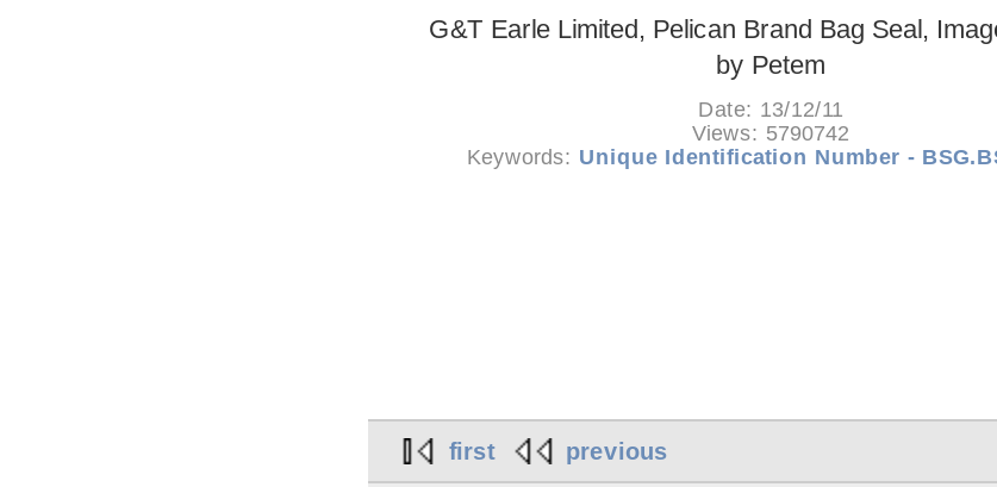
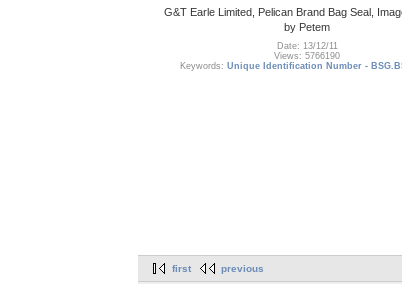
[692,122,849,146] Views: 5790742 -> [274,51,340,61] Views: 5766190

